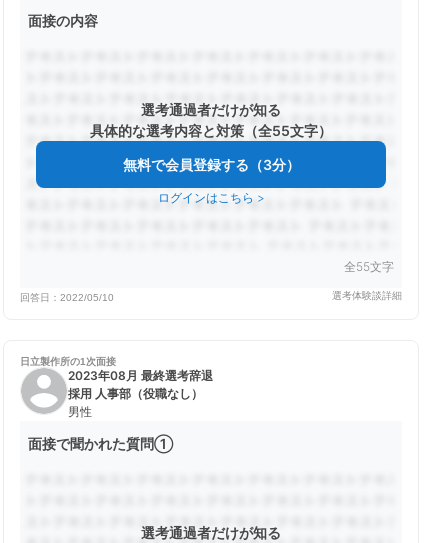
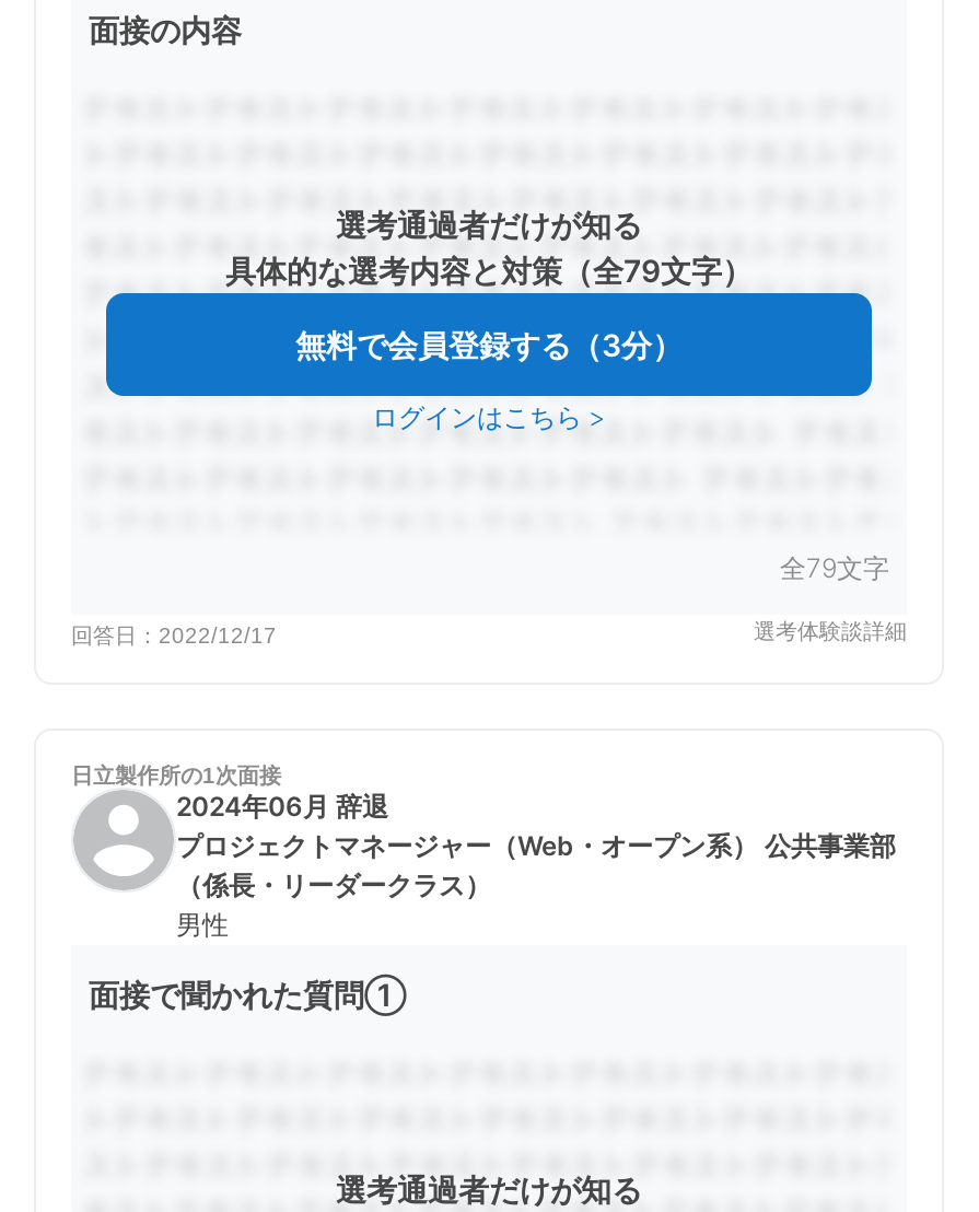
[90,121,332,138] 具体的な選考内容と対策（全55文字） -> [225,250,753,288] 具体的な選考内容と対策（全79文字）
[344,259,394,274] 全55文字 -> [780,551,889,584] 全79文字
[20,292,114,303] 回答日：2022/05/10 -> [71,624,277,648] 回答日：2022/12/17
[68,368,213,401] 2023年08月 最終選考辞退 | 採用 人事部（役職なし） -> [176,790,896,901] 2024年06月 辞退 | プロジェクトマネージャー（Web・オープン系） 公共事業部 | （係長・リーダークラス）

